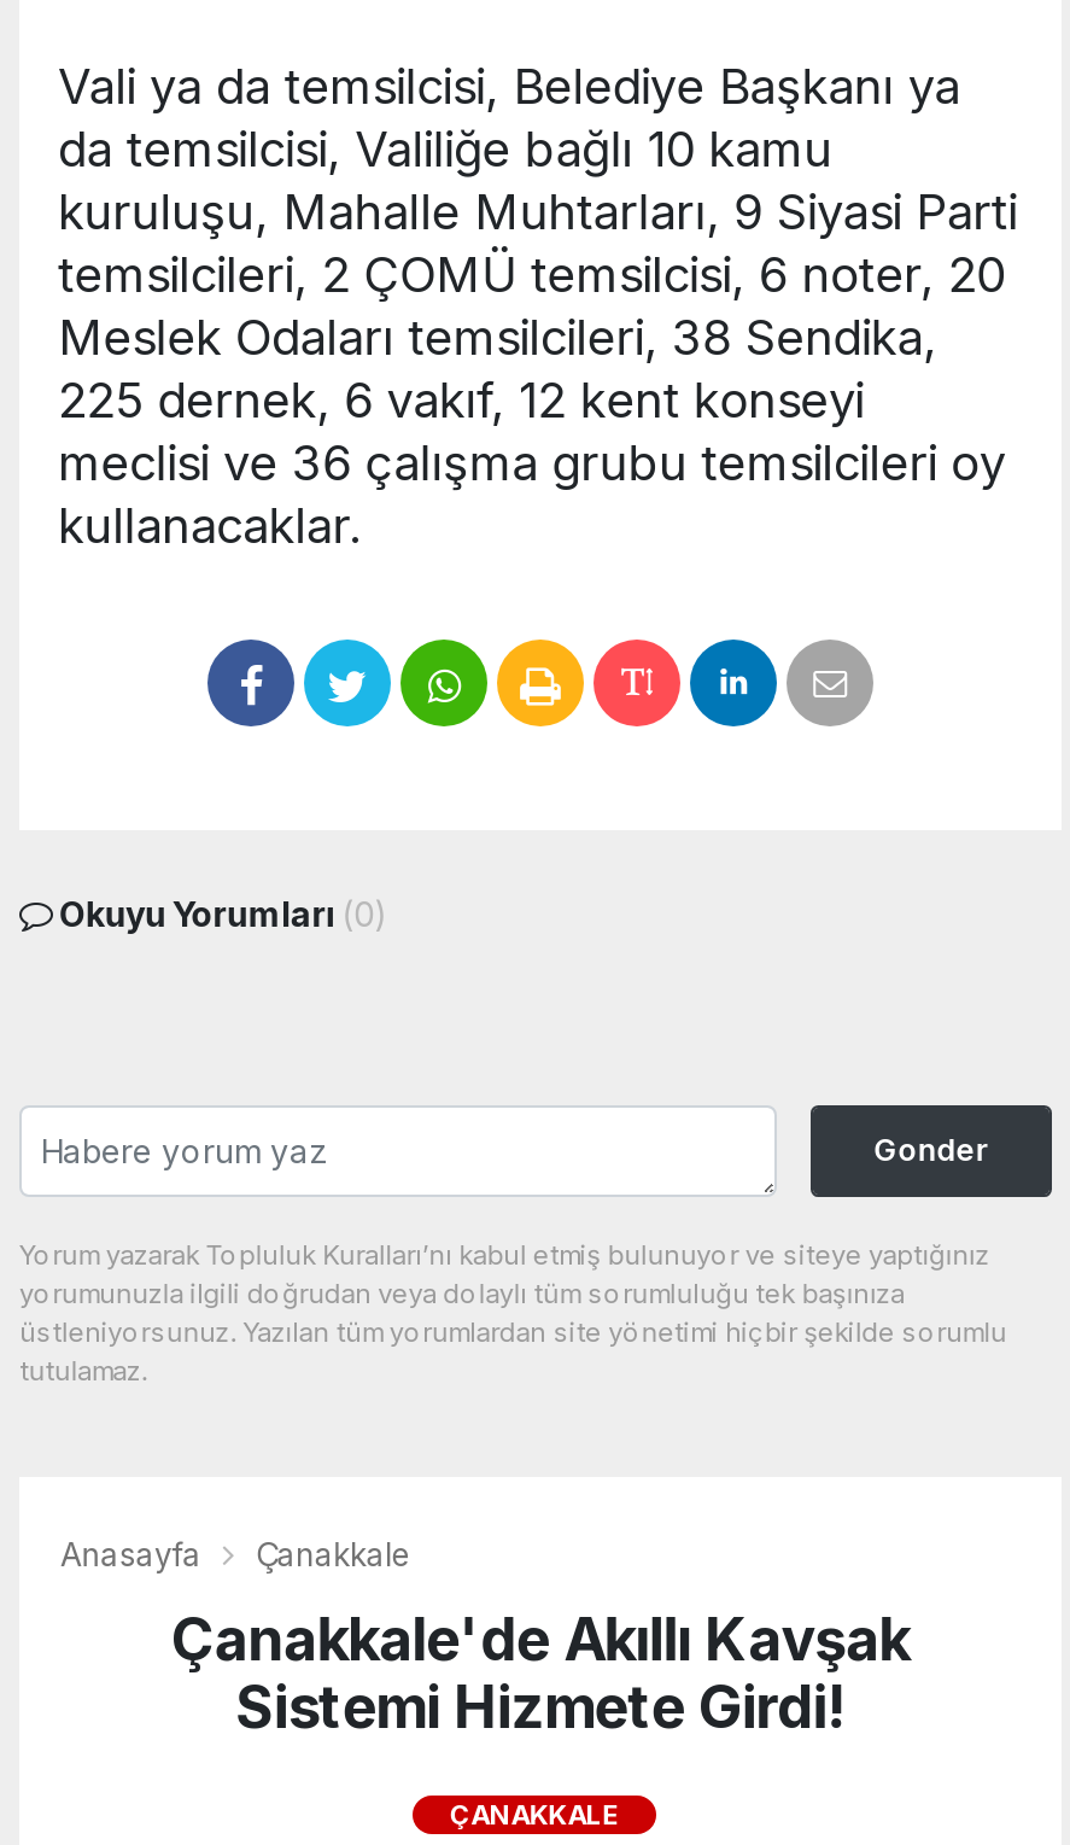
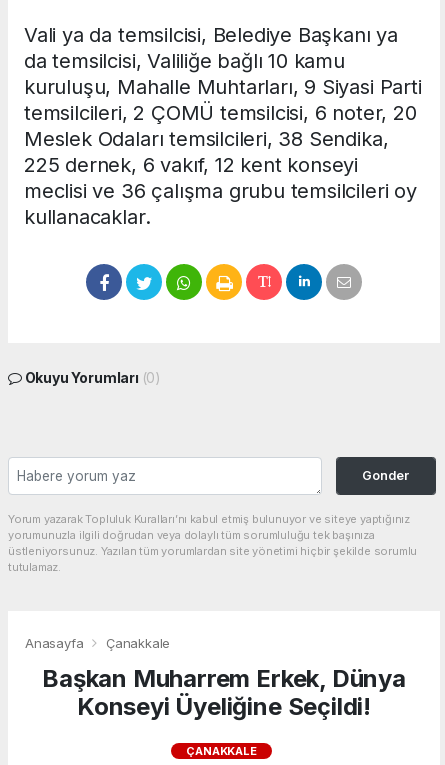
[171,1605,910,1743] Çanakkale'de Akıllı Kavşak | Sistemi Hizmete Girdi! -> [42,664,406,721] Başkan Muharrem Erkek, Dünya | Konseyi Üyeliğine Seçildi!

